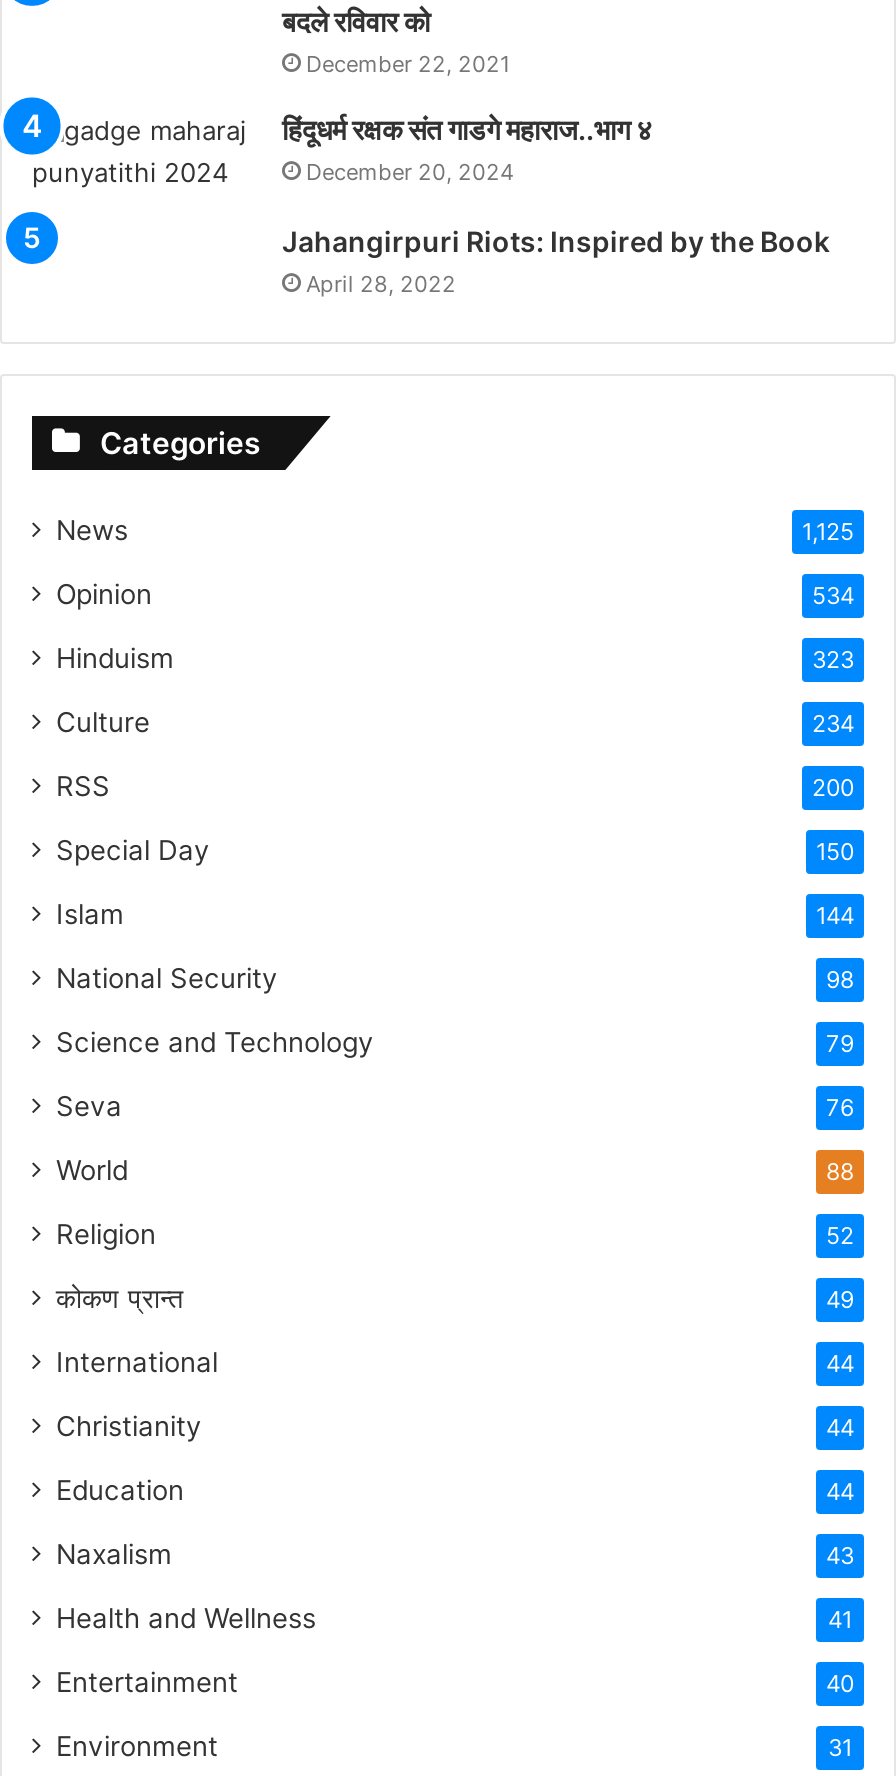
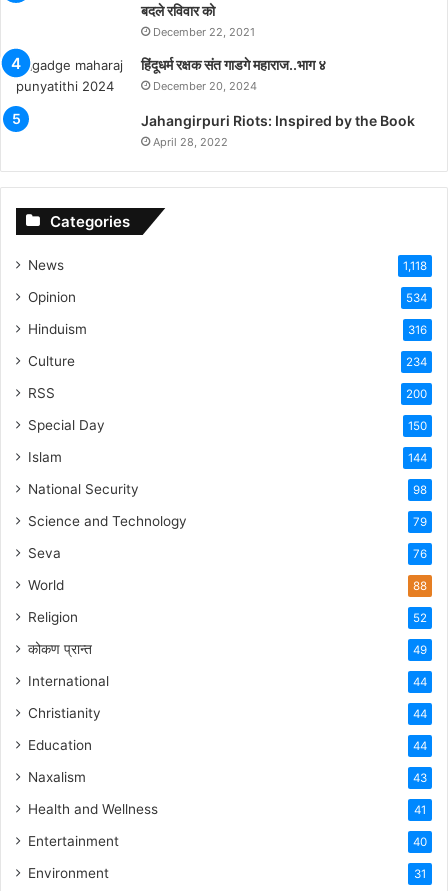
[802,518,854,546] 1,125 -> [403,259,427,273] 1,118
[812,646,854,674] 323 -> [408,323,427,337] 316

